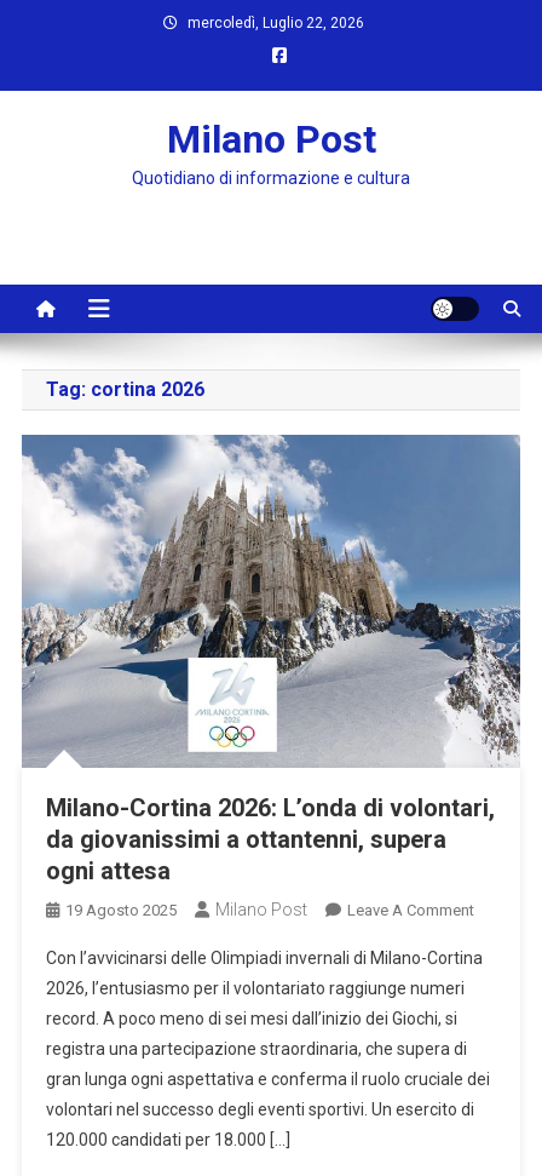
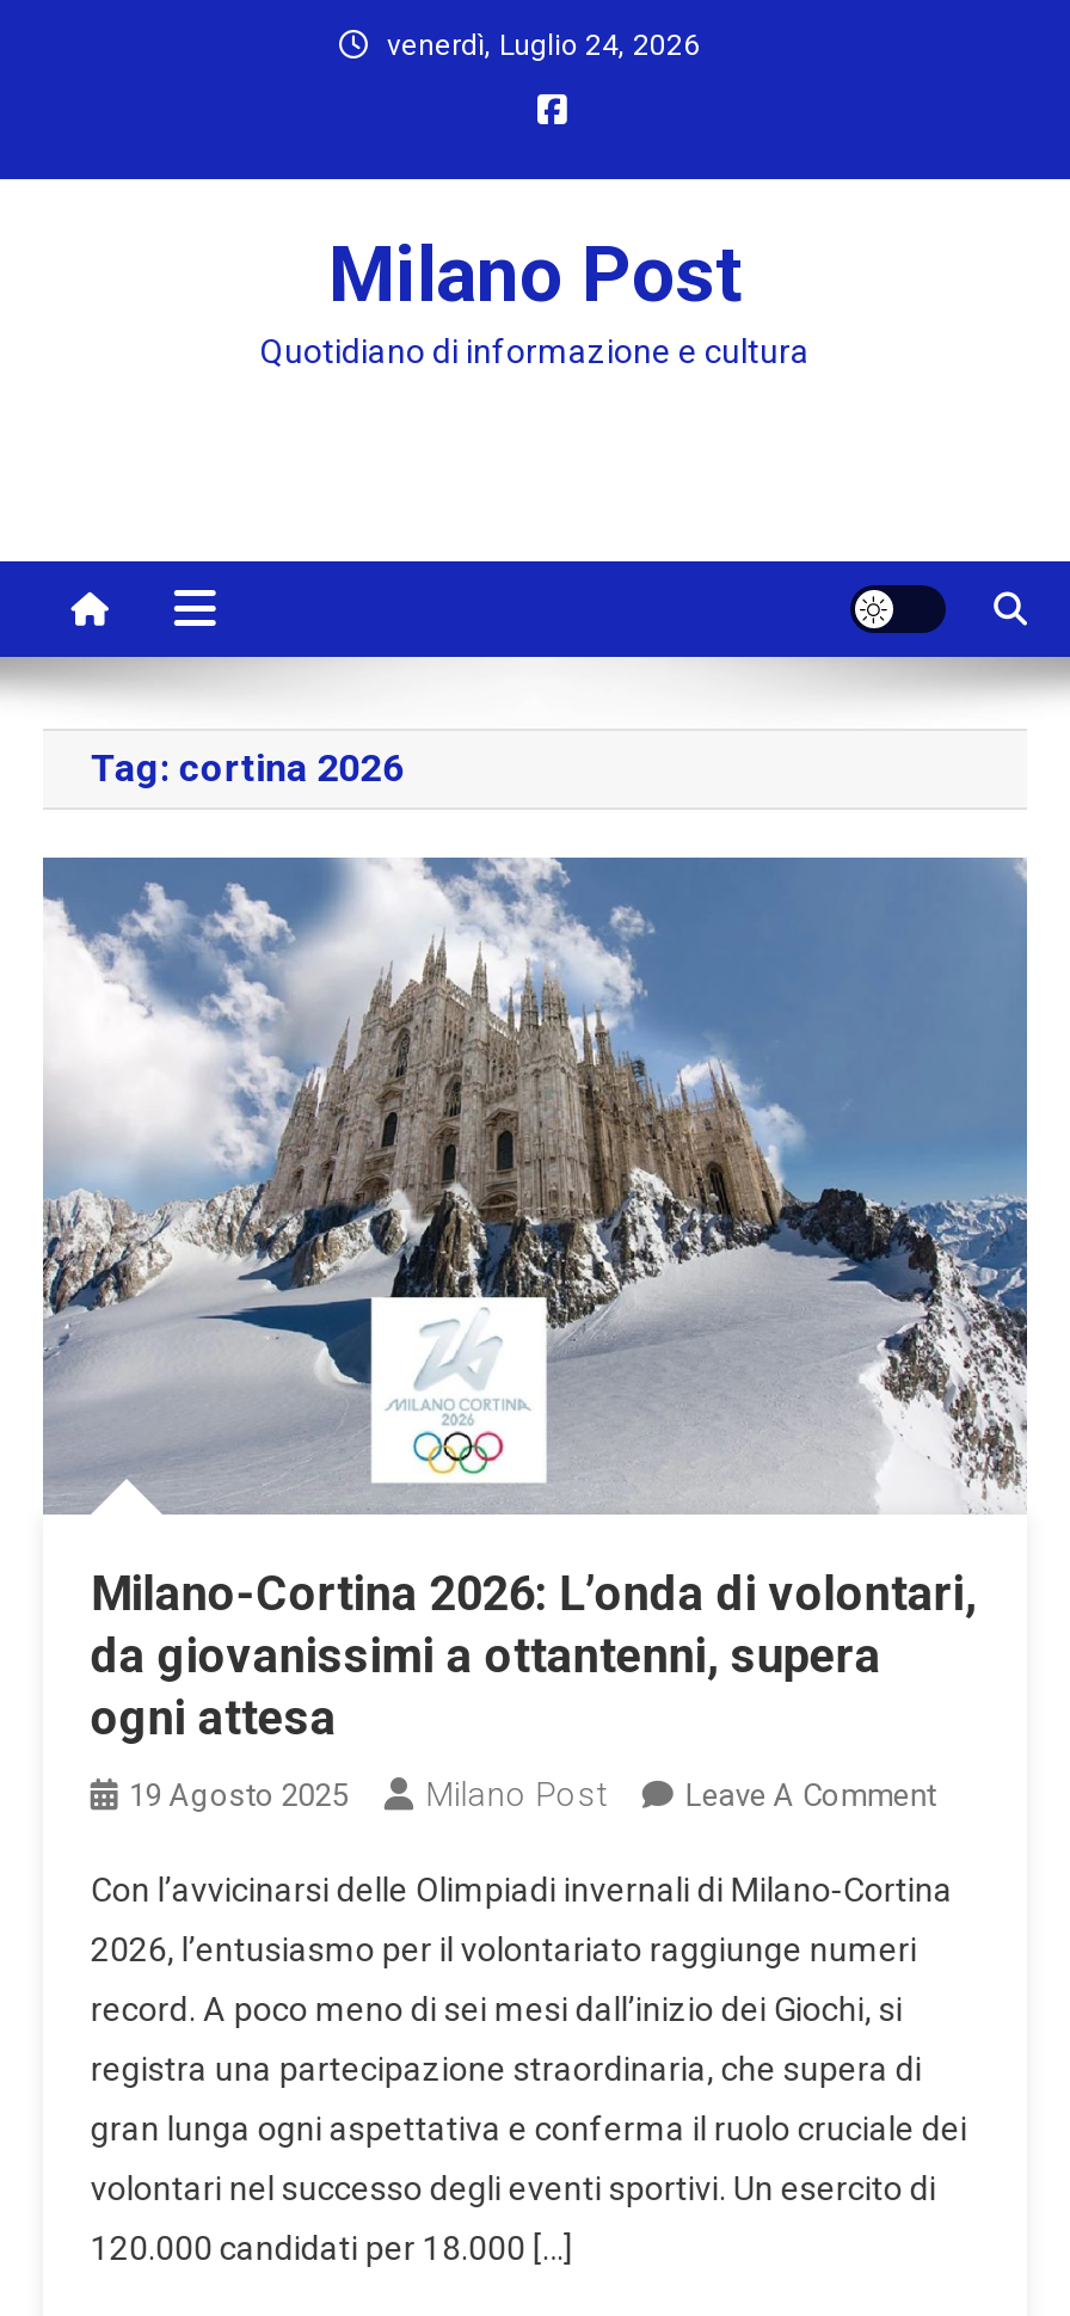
[187,15,364,31] mercoledì, Luglio 22, 2026 -> [387,29,700,62] venerdì, Luglio 24, 2026

